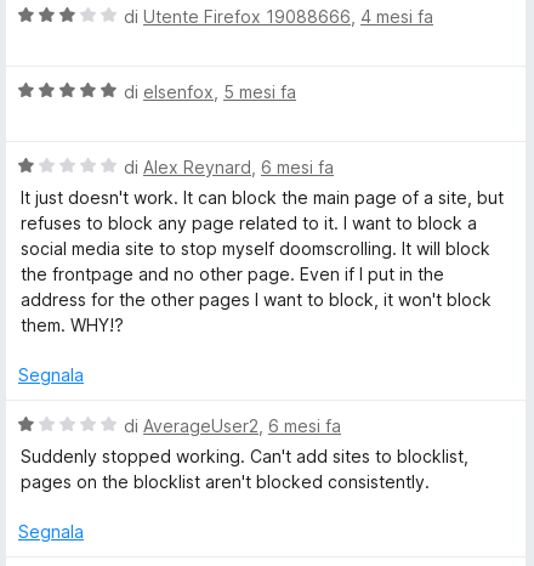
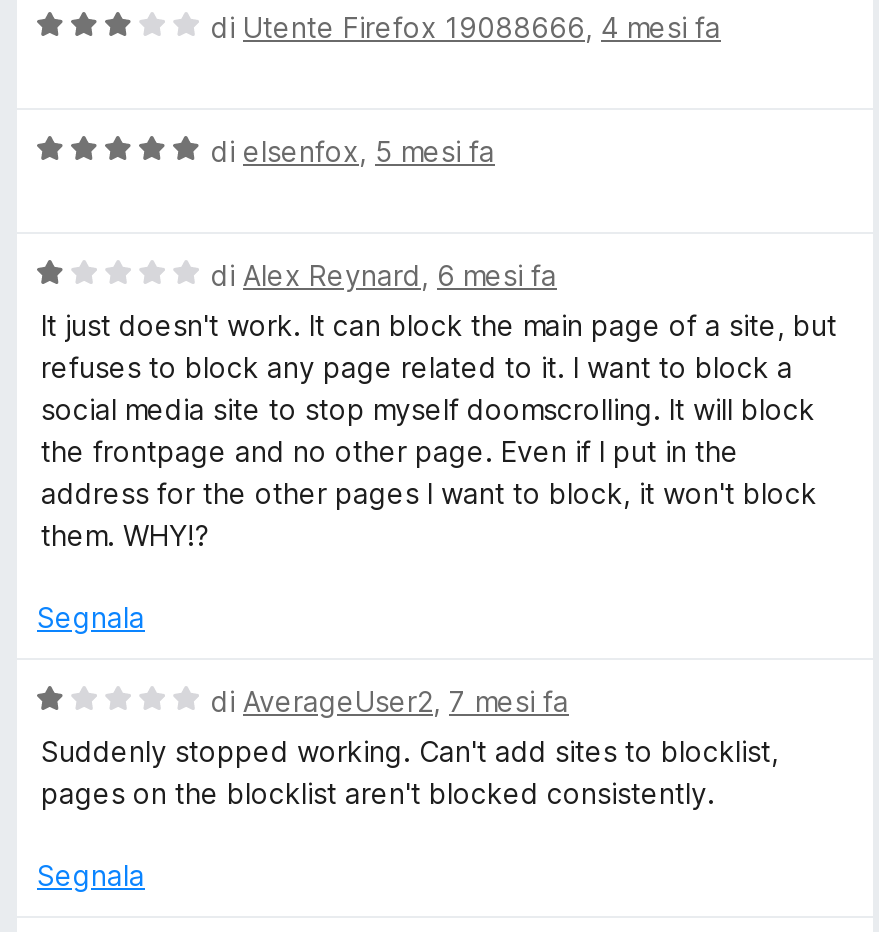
[124,415,341,436] di AverageUser2, 6 mesi fa -> [211,684,569,718] di AverageUser2, 7 mesi fa

